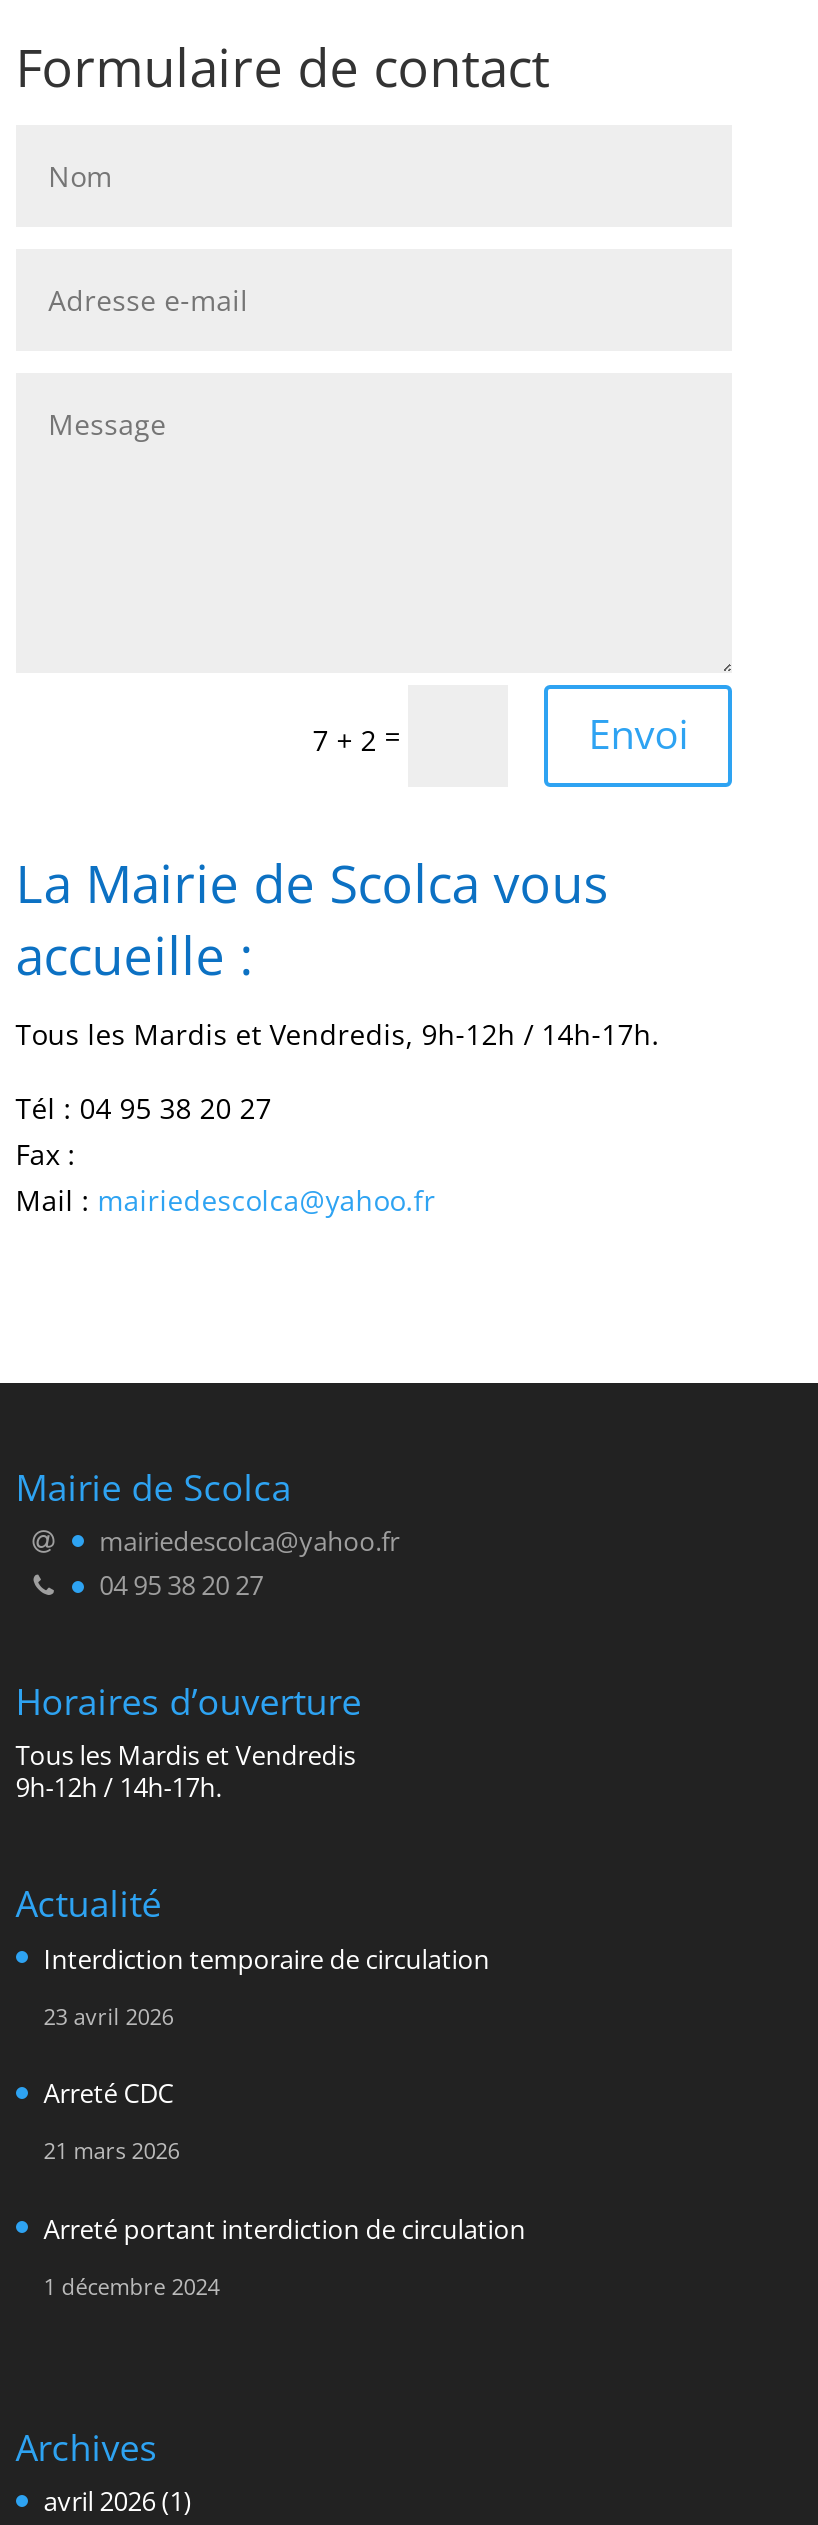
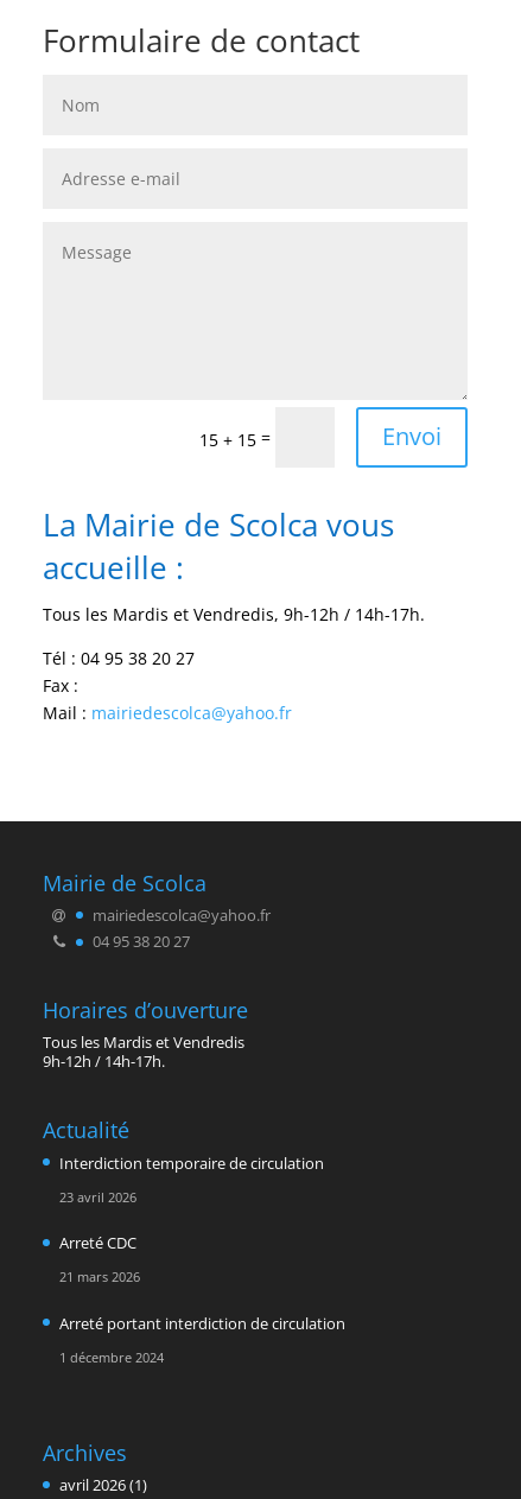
[312,716,408,758] 7 + 2 = -> [200,426,276,450] 15 + 15 =

